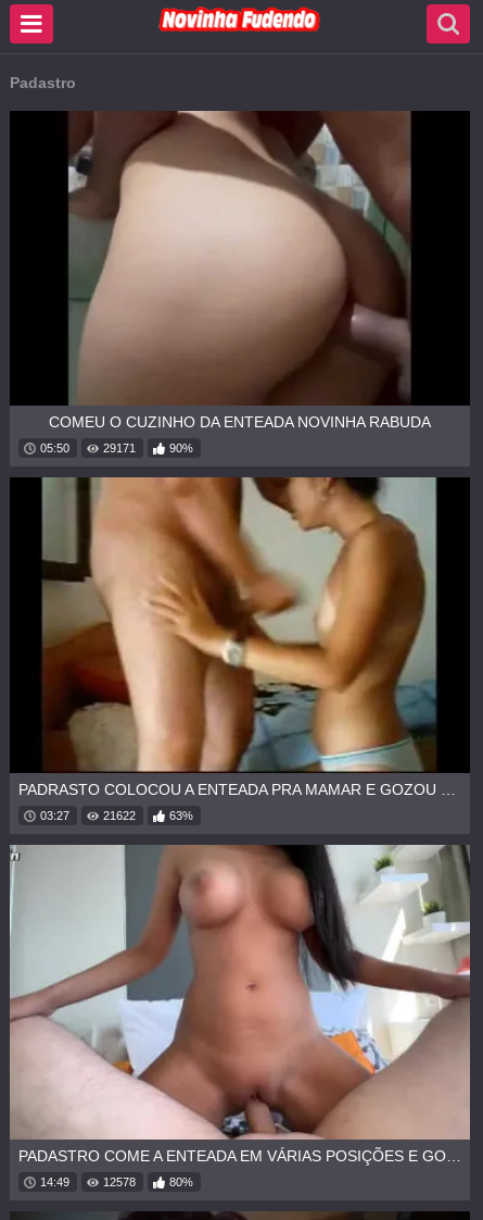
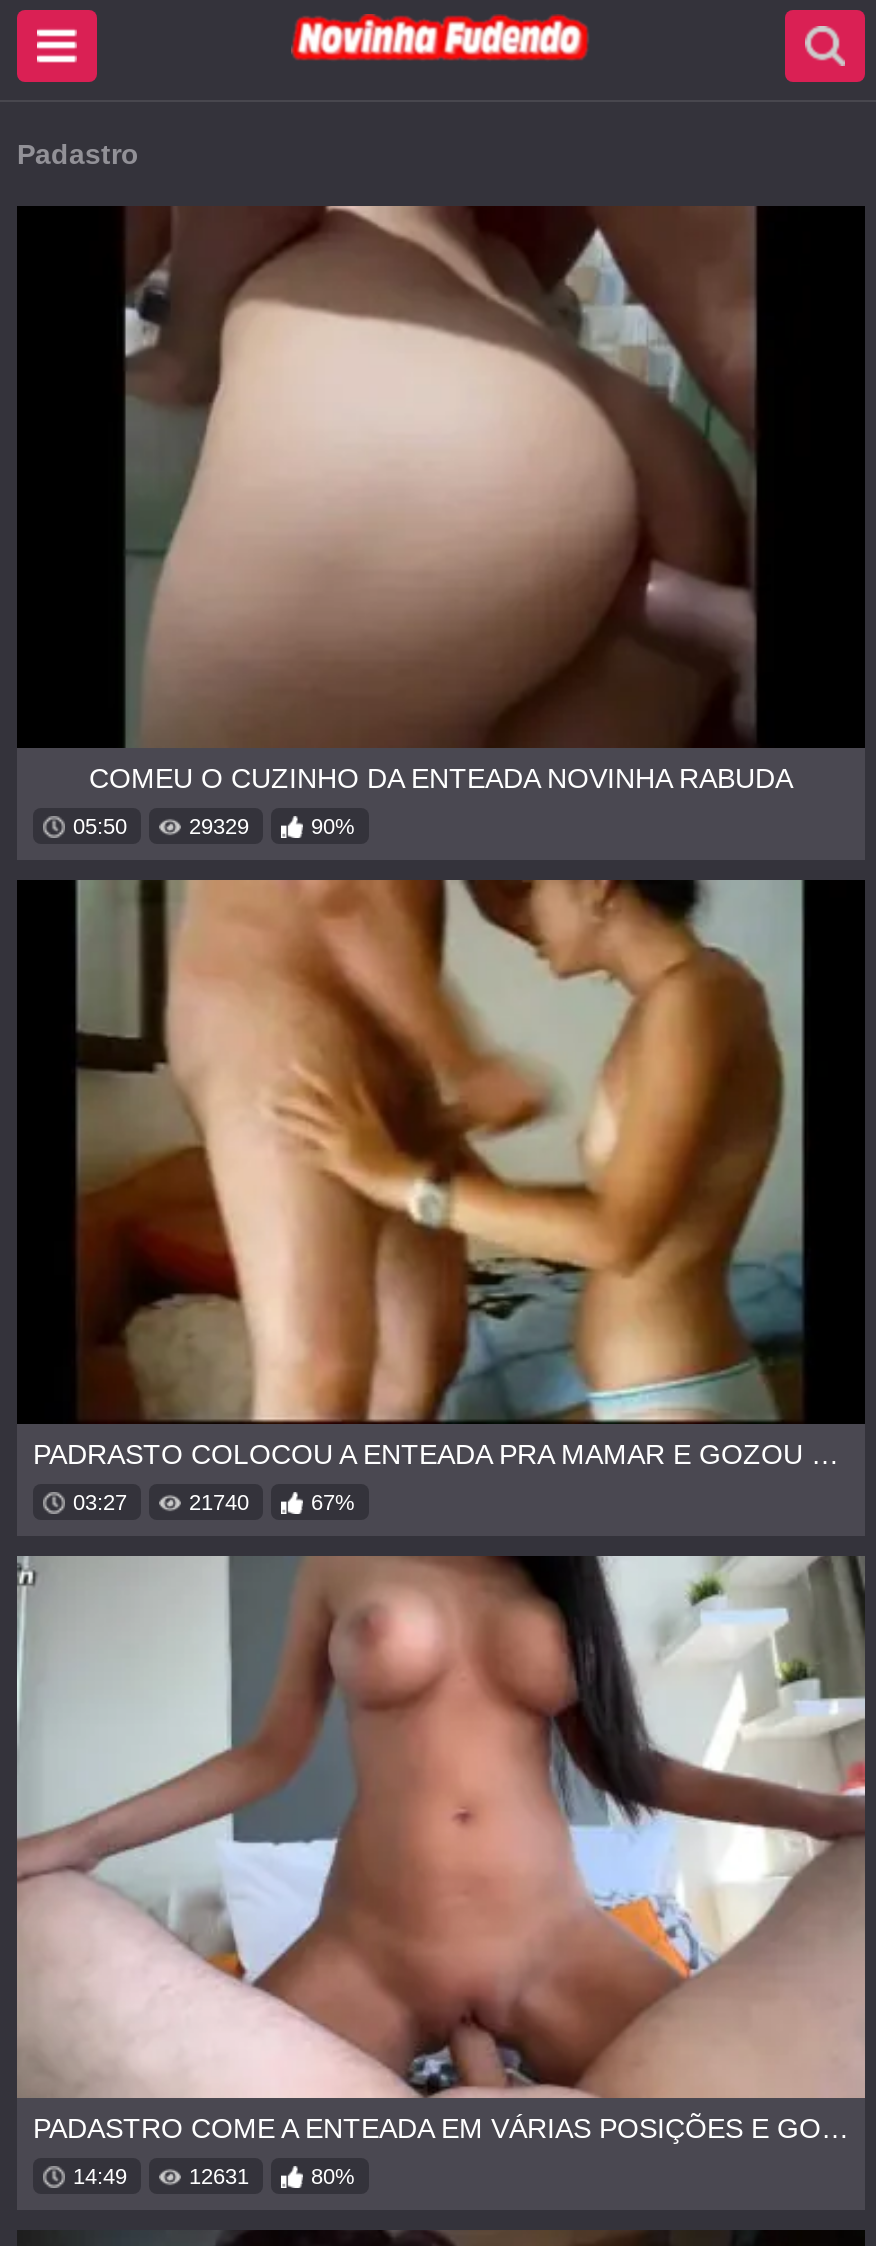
[103,442,136,455] 29171 -> [189,815,249,839] 29329
[103,809,136,822] 21622 -> [189,1489,249,1513] 21740
[169,809,193,822] 63% -> [311,1489,355,1513] 67%
[103,1176,136,1189] 12578 -> [189,2164,249,2188] 12631

